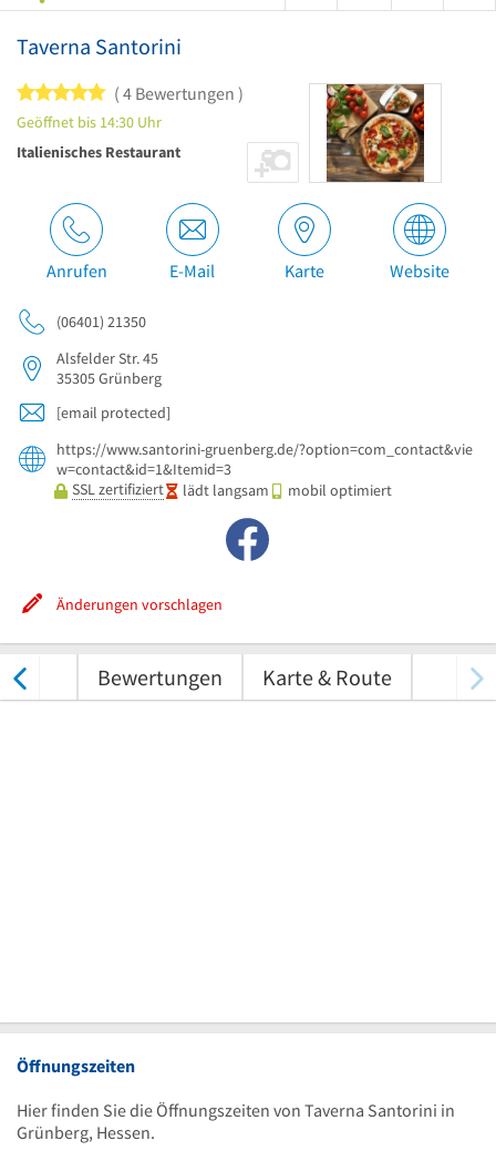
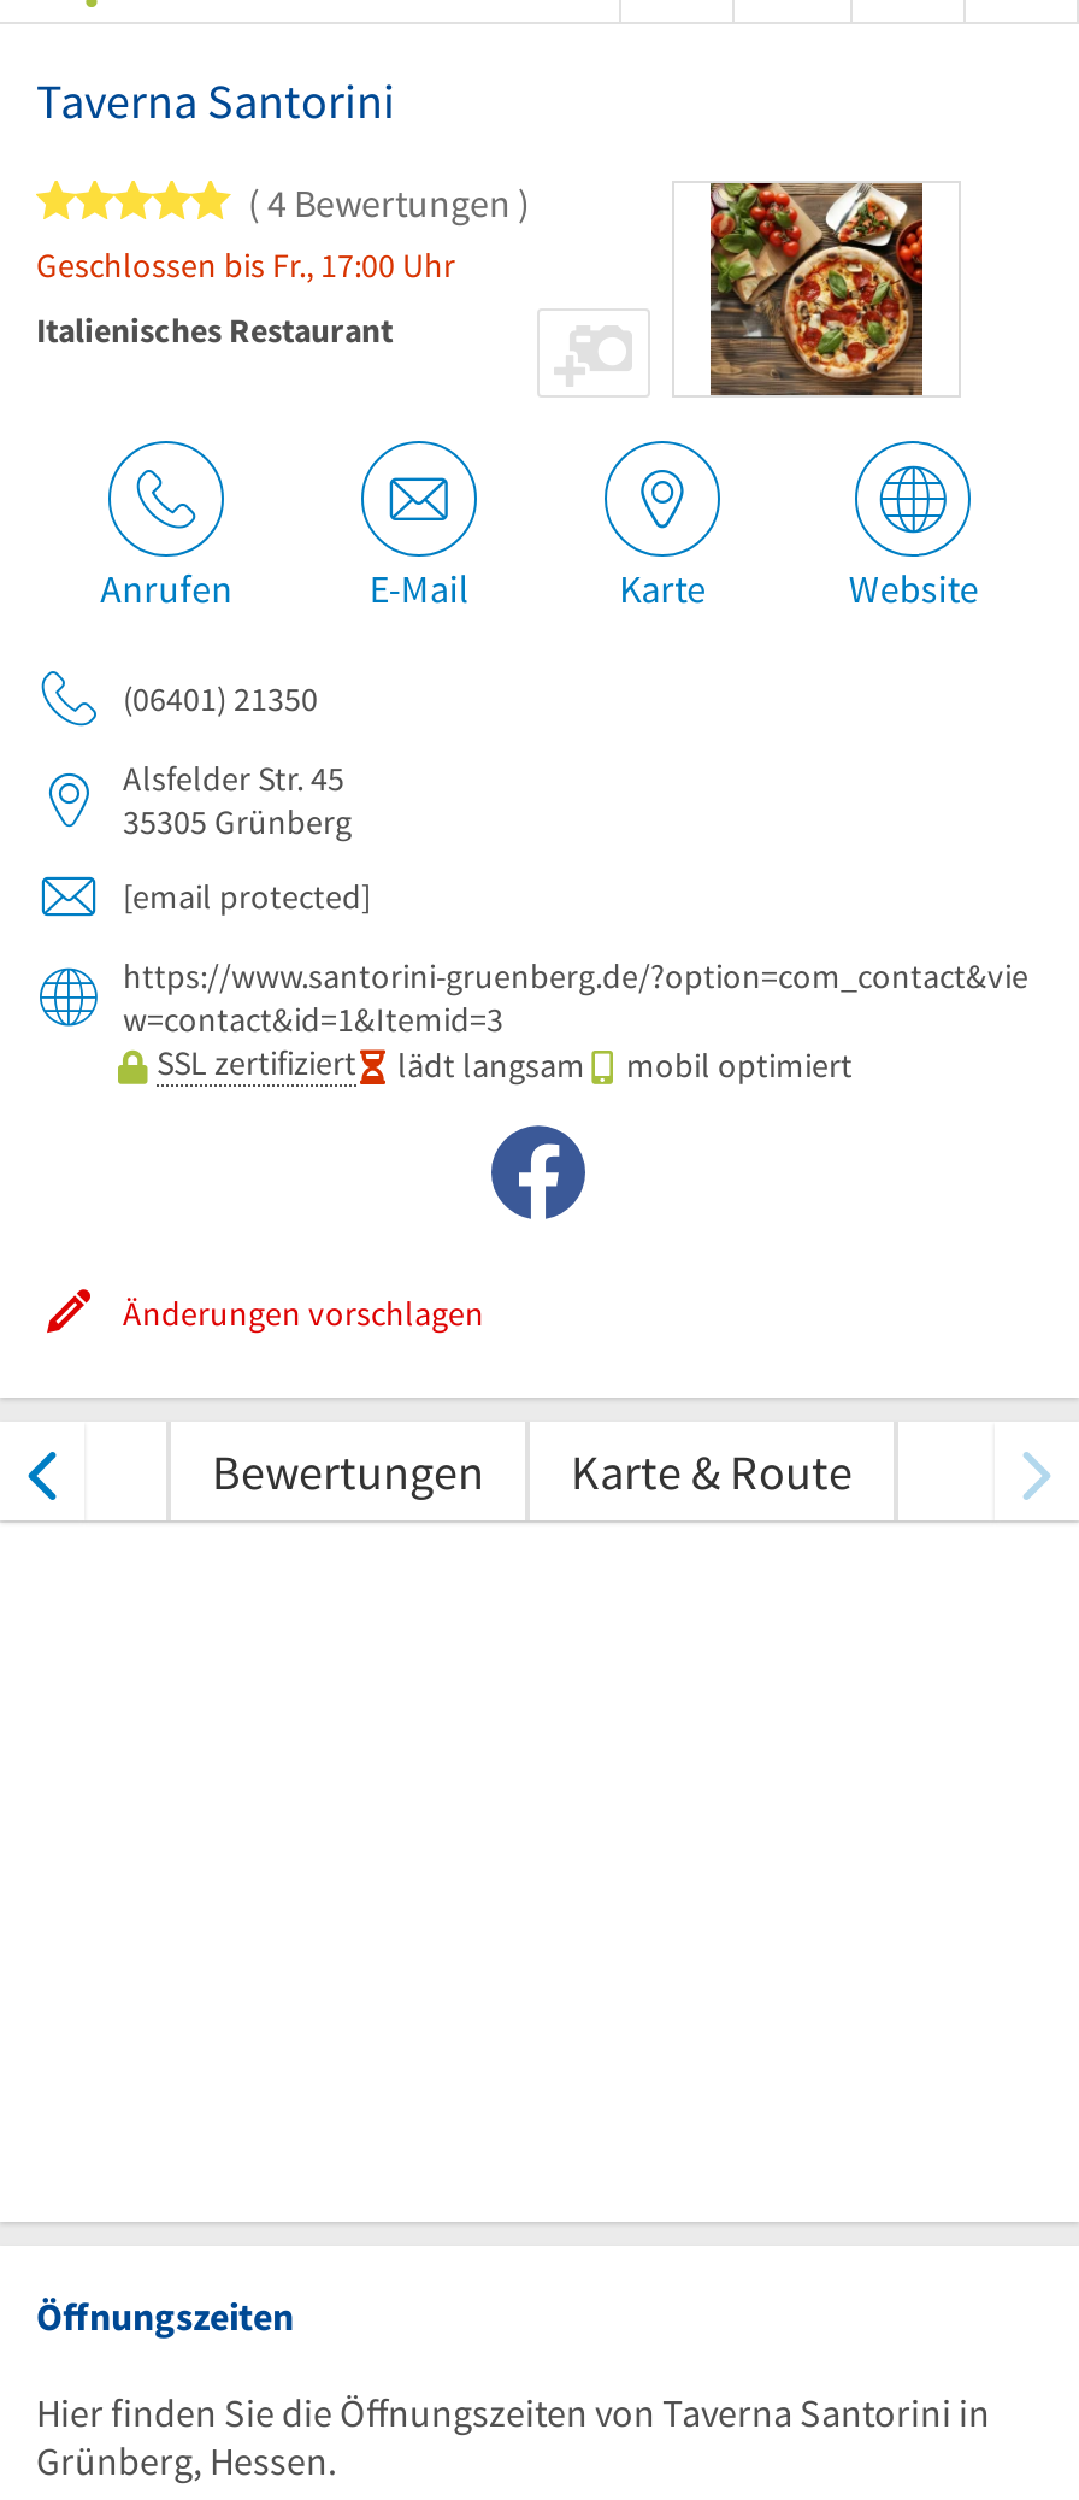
[17,112,162,132] Geöffnet bis 14:30 Uhr -> [36,243,455,287] Geschlossen bis Fr., 17:00 Uhr

